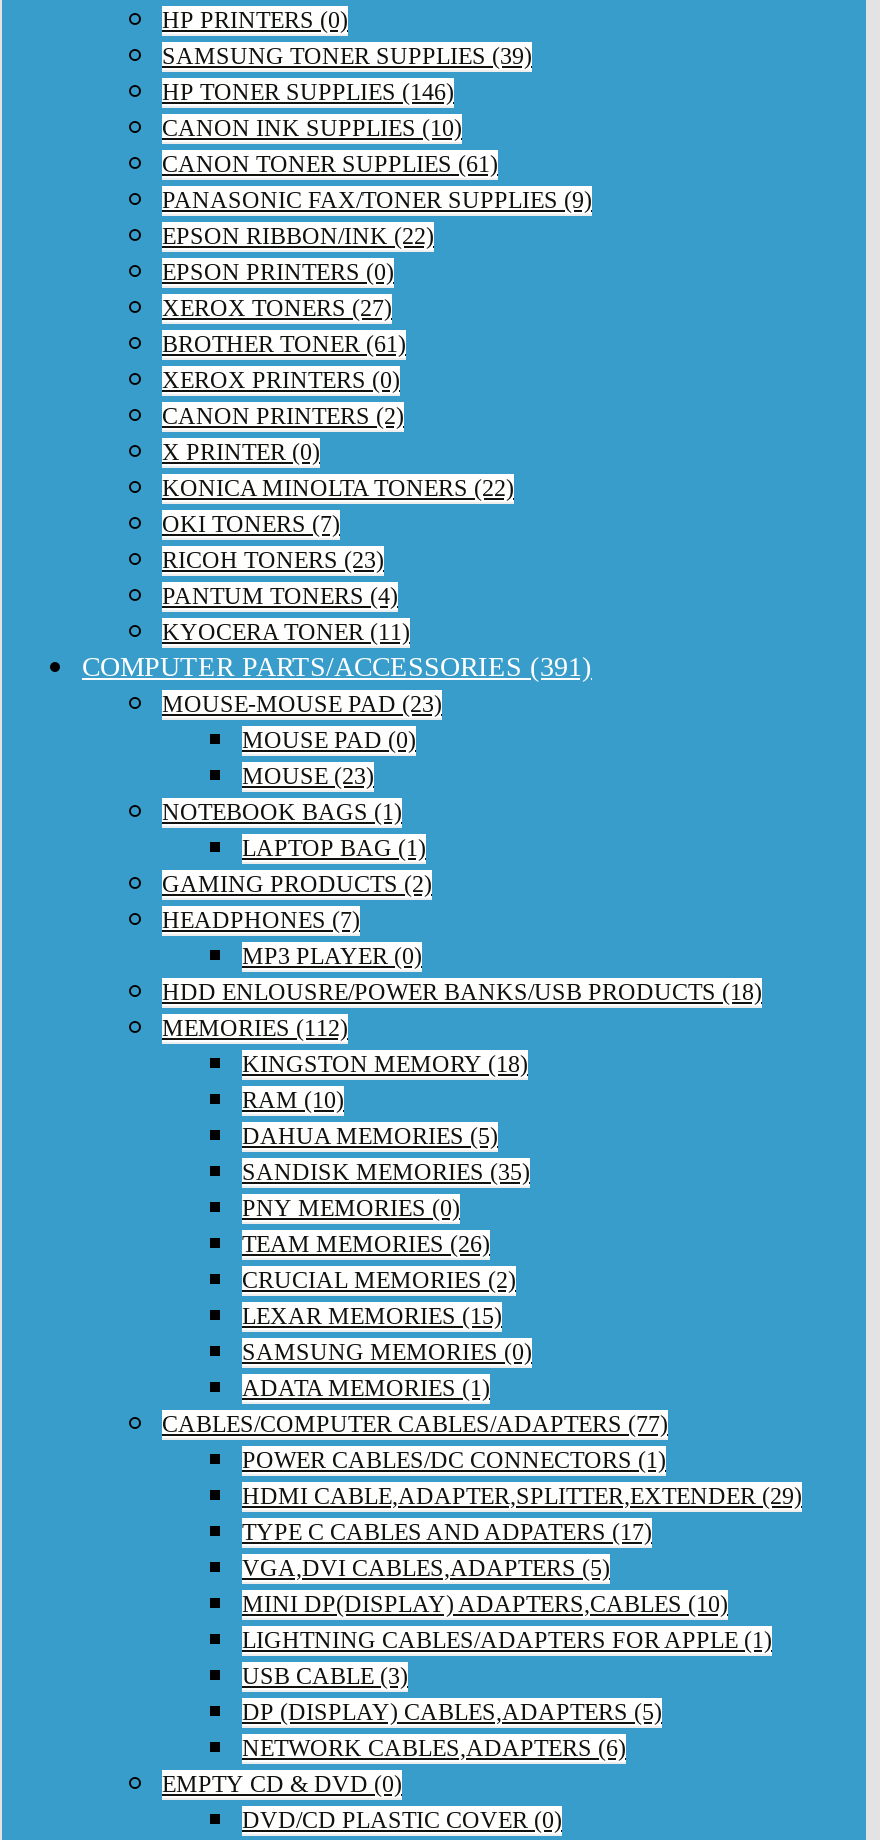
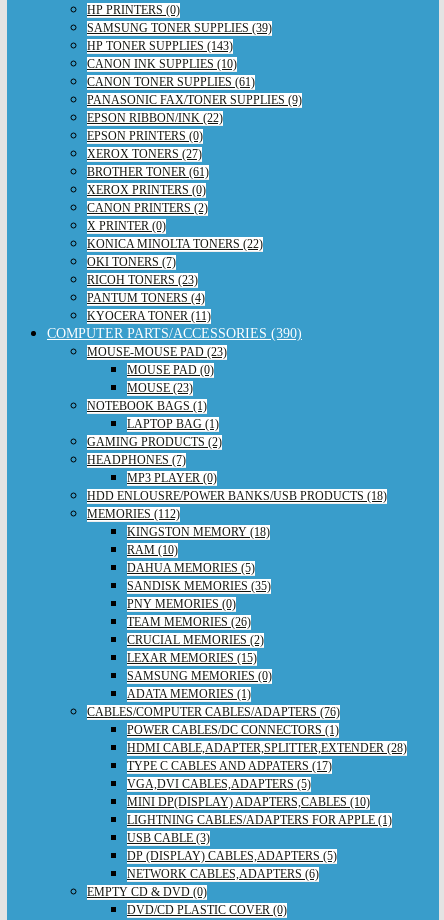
[162,78,454,106] HP TONER SUPPLIES (146) -> [87,39,233,53] HP TONER SUPPLIES (143)
[82,652,592,682] COMPUTER PARTS/ACCESSORIES (391) -> [47,326,302,341] COMPUTER PARTS/ACCESSORIES (390)
[162,1410,668,1438] CABLES/COMPUTER CABLES/ADAPTERS (77) -> [87,705,340,719] CABLES/COMPUTER CABLES/ADAPTERS (76)
[242,1482,802,1510] HDMI CABLE,ADAPTER,SPLITTER,EXTENDER (29) -> [127,741,407,755] HDMI CABLE,ADAPTER,SPLITTER,EXTENDER (28)

